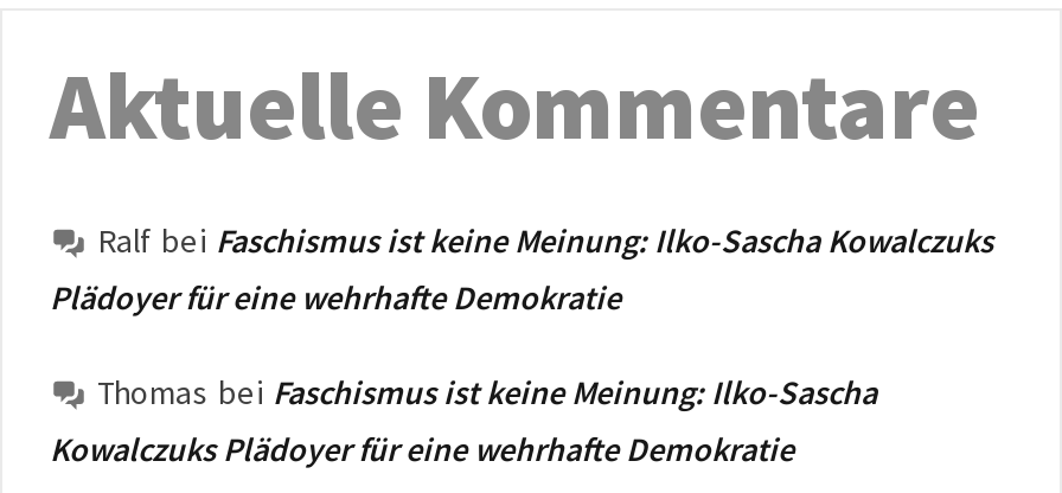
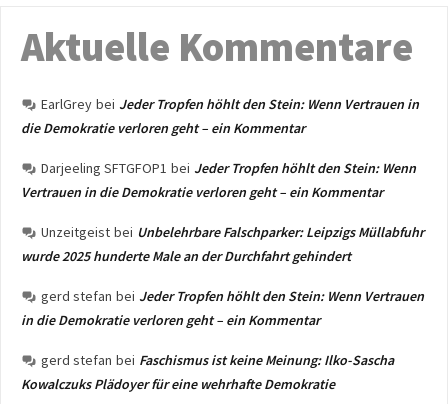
[50,219,993,414] Ralf bei Faschismus ist keine Meinung: Ilko-Sascha Kowalczuks | Plädoyer für eine wehrhafte Demokratie | Thomas bei Faschismus ist keine Meinung: Ilko-Sascha -> [21,95,424,369] EarlGrey bei Jeder Tropfen höhlt den Stein: Wenn Vertrauen in | die Demokratie verloren geht – ein Kommentar | Darjeeling SFTGFOP1 bei Jeder Tropfen höhlt den Stein: Wenn | Vertrauen in die Demokratie verloren geht – ein Kommentar | Unzeitgeist bei Unbelehrbare Falschparker: Leipzigs Müllabfuhr | wurde 2025 hunderte Male an der Durchfahrt gehindert | gerd stefan bei Jeder Tropfen höhlt den Stein: Wenn Vertrauen | in die Demokratie verloren geht – ein Kommentar | gerd stefan bei Faschismus ist keine Meinung: Ilko-Sascha

